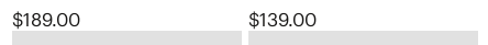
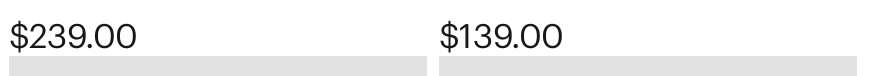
[12,7,80,31] $189.00 -> [9,13,137,57] $239.00

